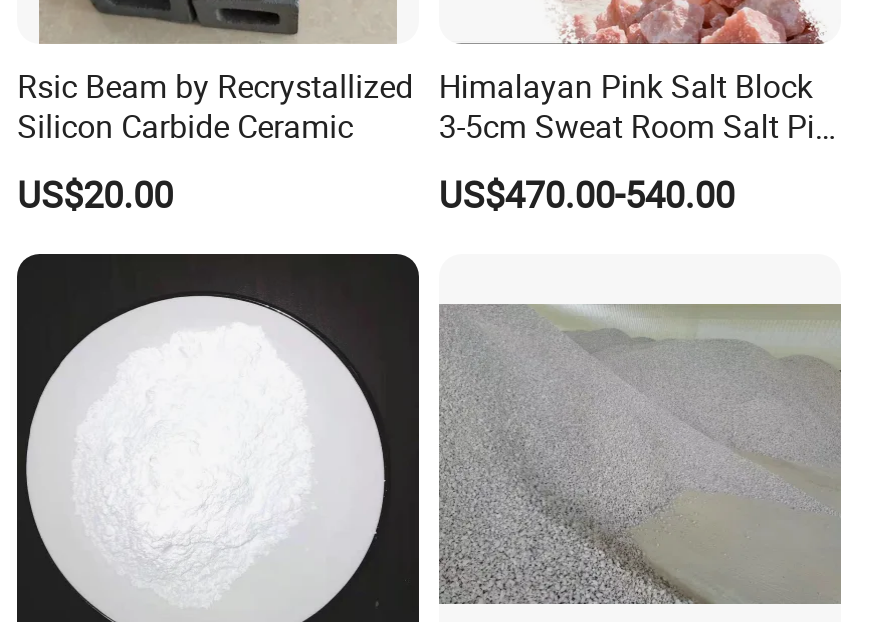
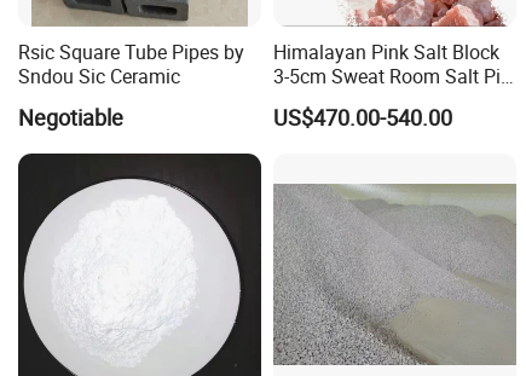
[17,65,413,217] Rsic Beam by Recrystallized | Silicon Carbide Ceramic | US$20.00 -> [18,39,244,131] Rsic Square Tube Pipes by | Sndou Sic Ceramic | Negotiable

